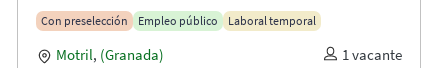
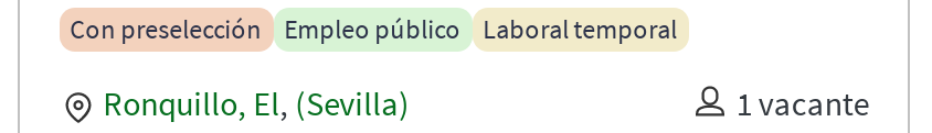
[56,45,164,64] Motril, (Granada) -> [103,82,410,124] Ronquillo, El, (Sevilla)

